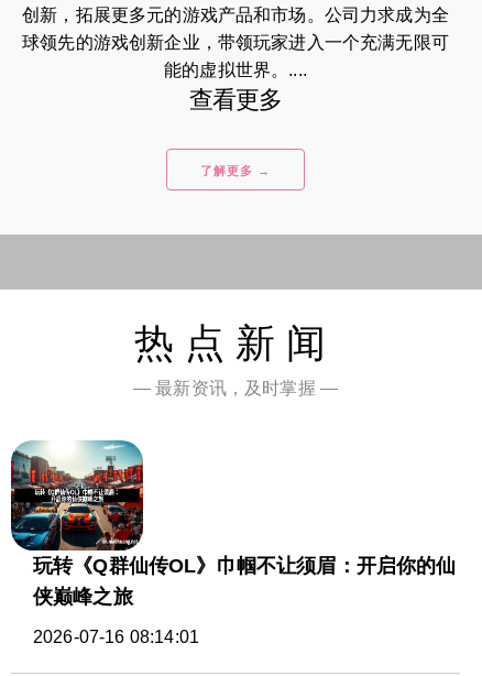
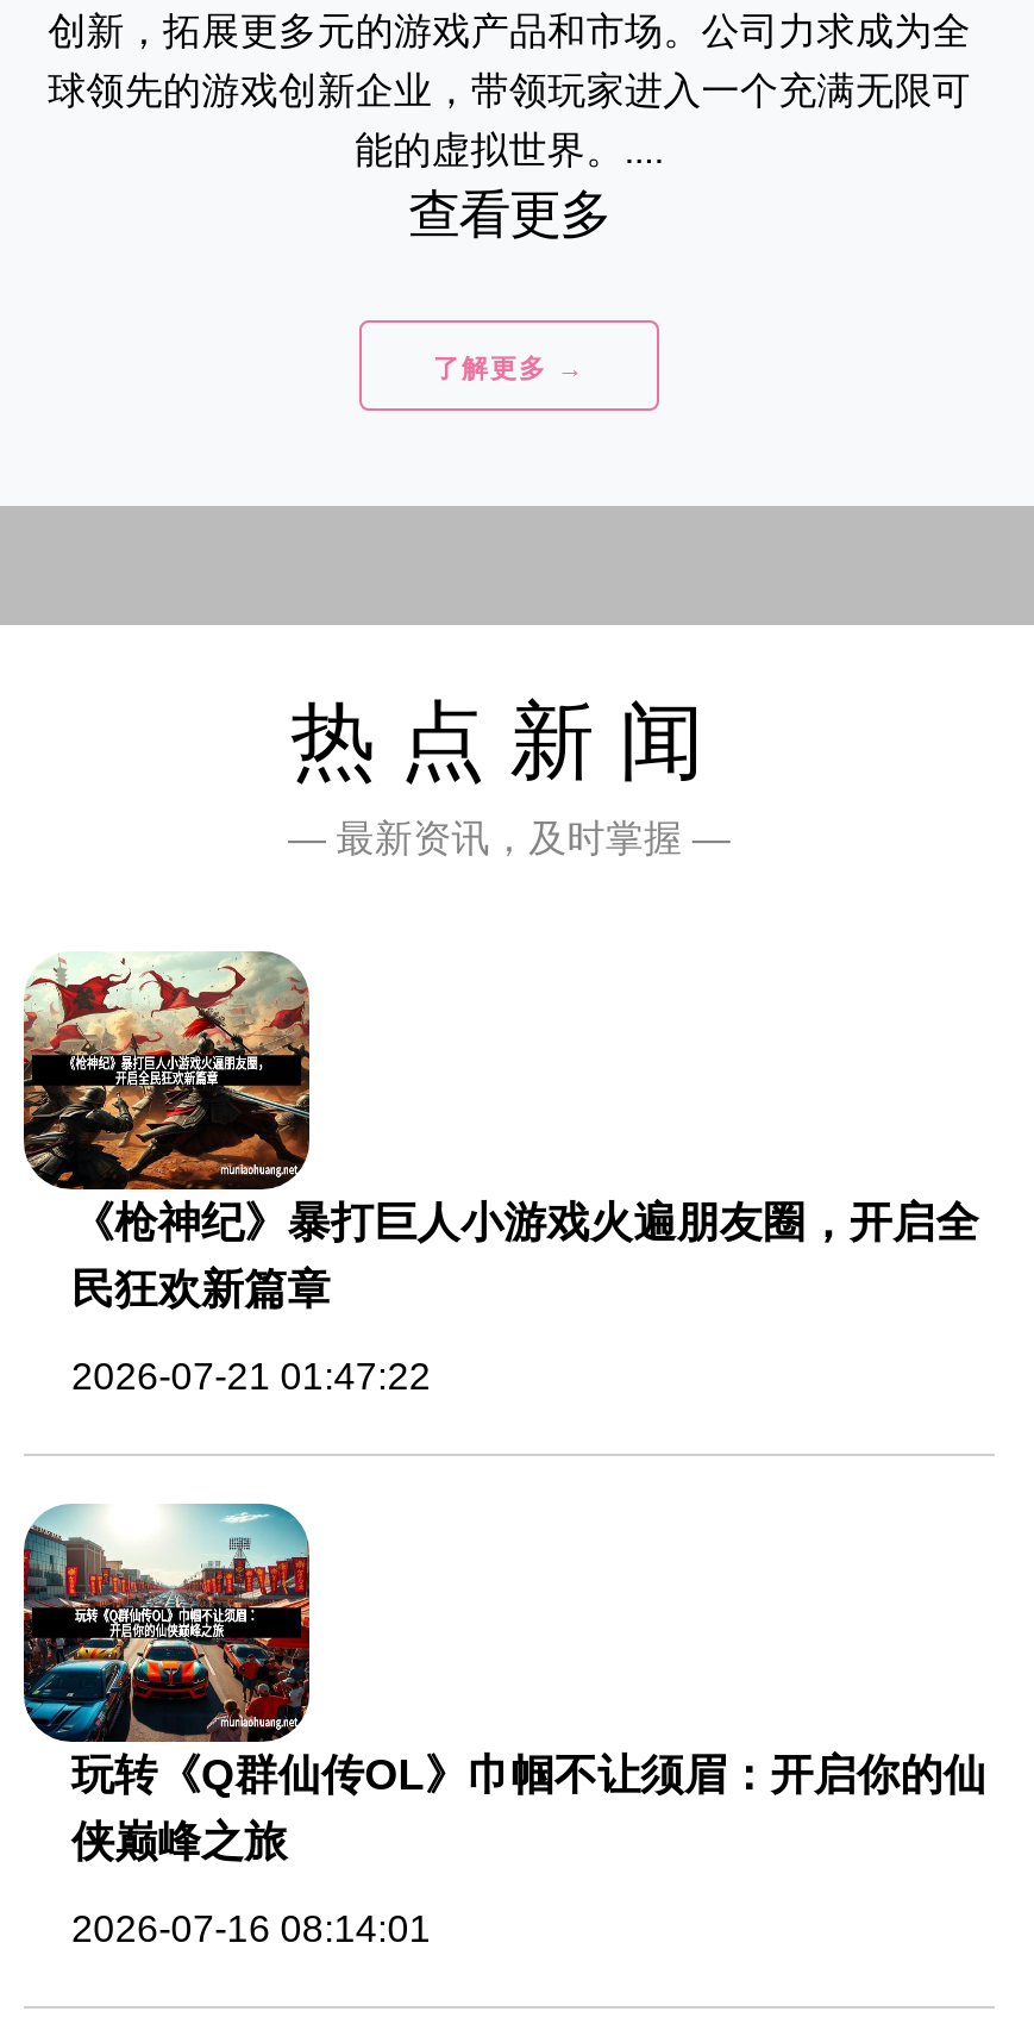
none -> [21,951,979,1397] [image] | 《枪神纪》暴打巨人小游戏火遍朋友圈，开启全 | 民狂欢新篇章 | 2026-07-21 01:47:22

